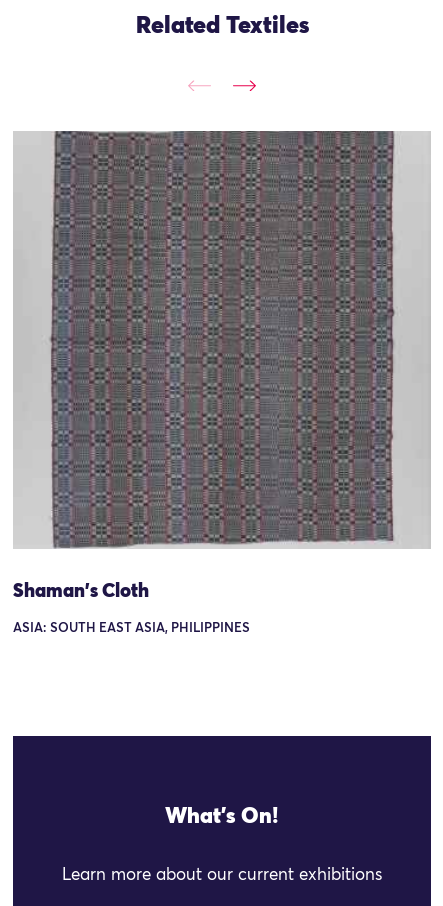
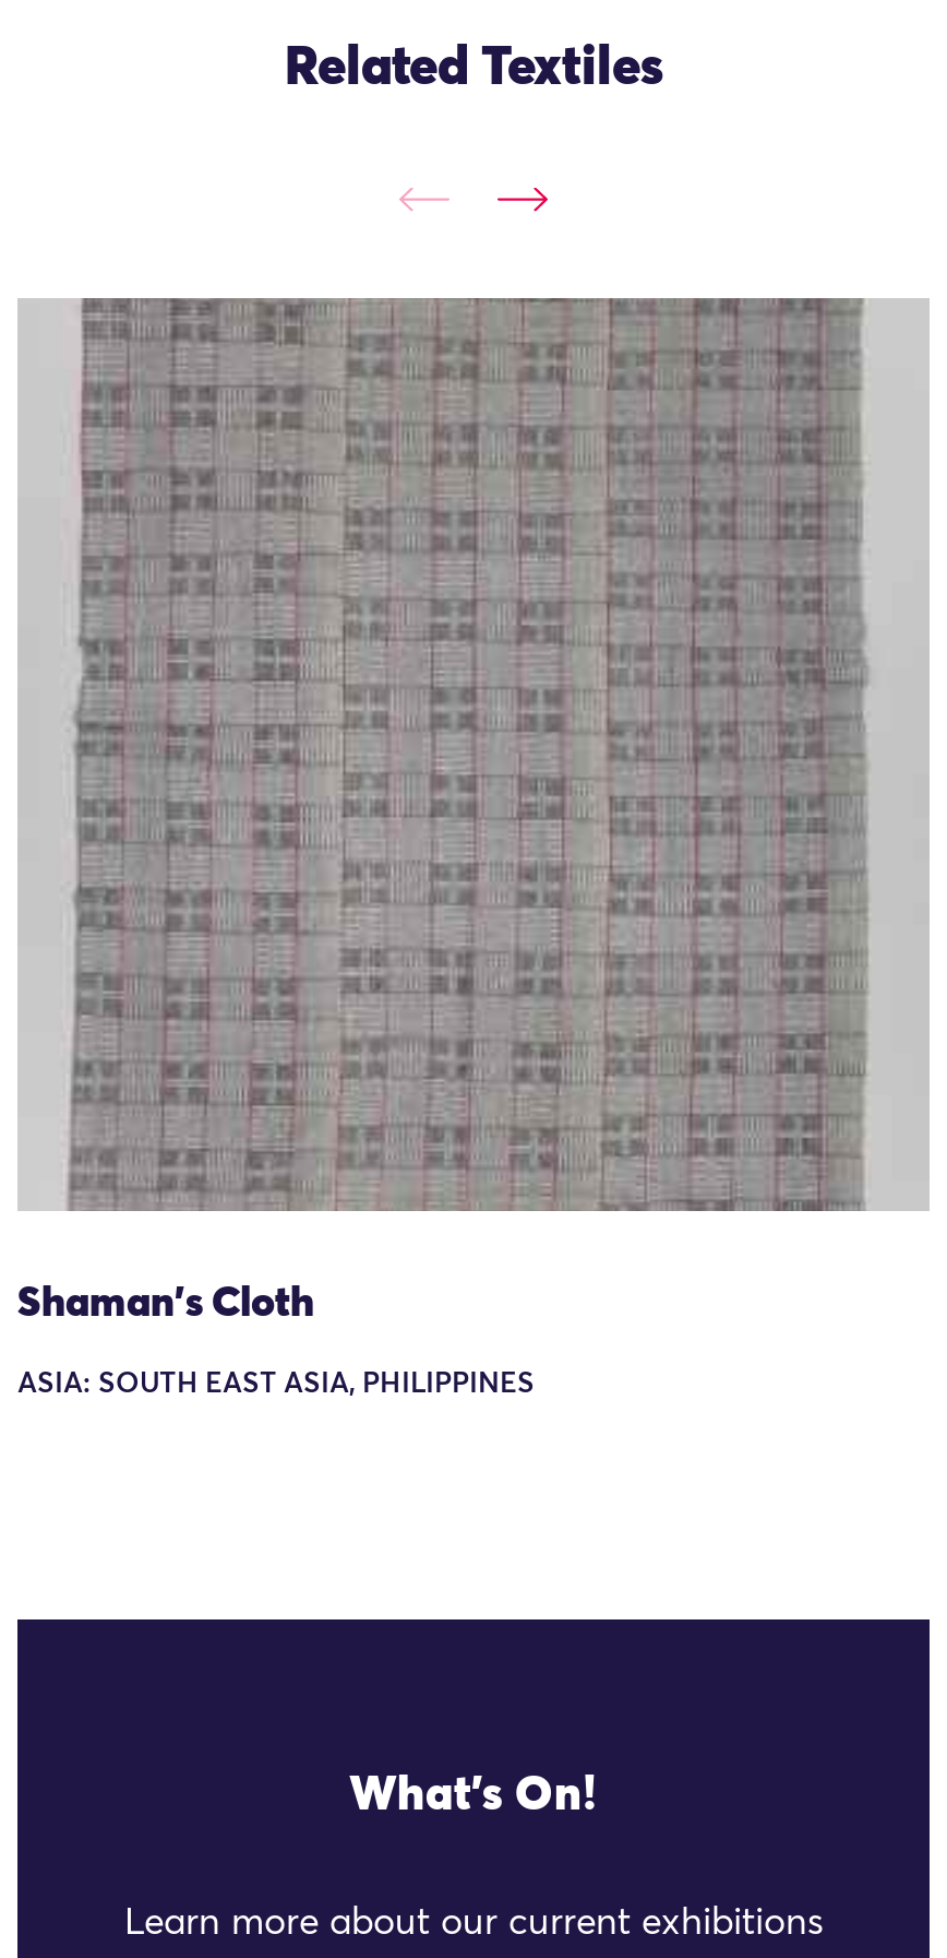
[37,131,402,548] [image] -> [68,298,868,1211] [image]

